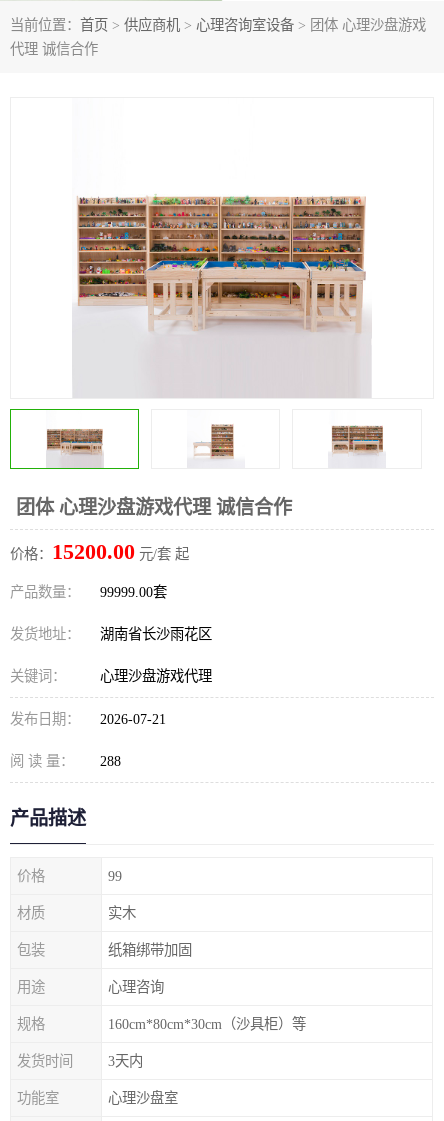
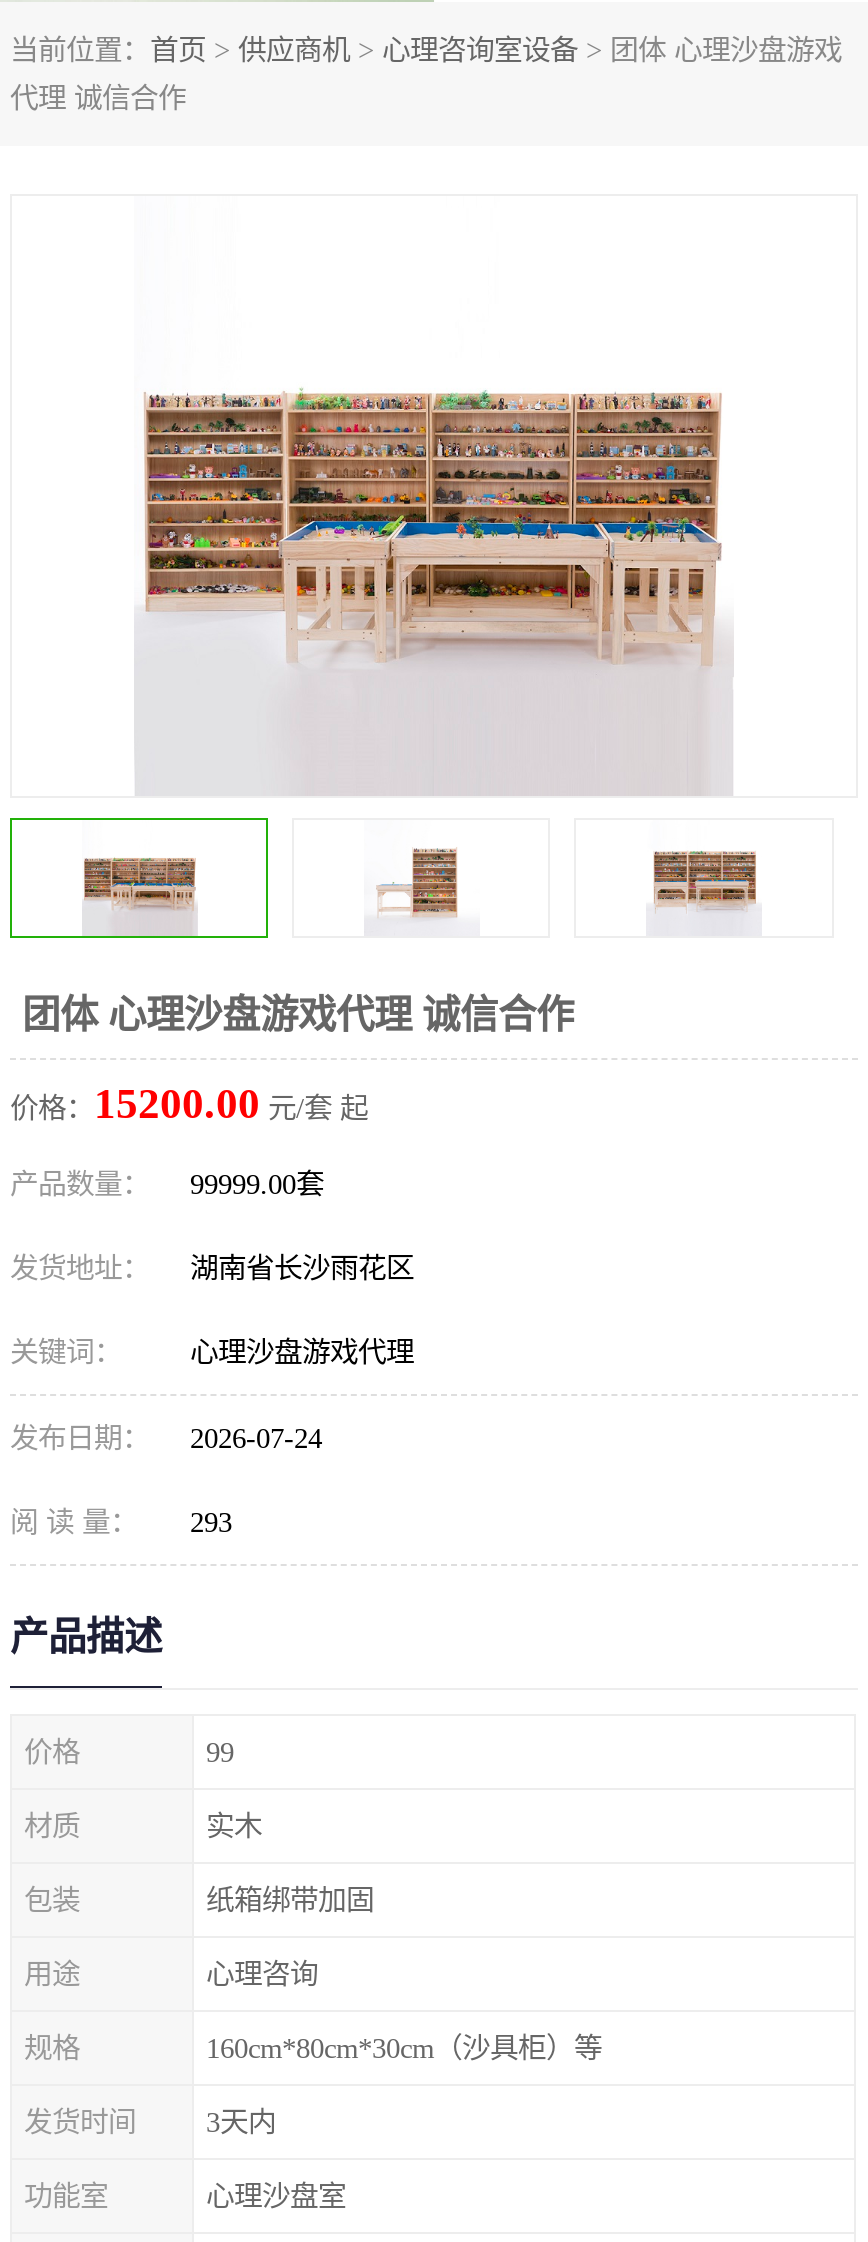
[10,711,166,727] 发布日期： 2026-07-21 -> [10,1422,322,1454] 发布日期： 2026-07-24
[10,753,121,769] 阅 读 量： 288 -> [10,1506,232,1538] 阅 读 量： 293

